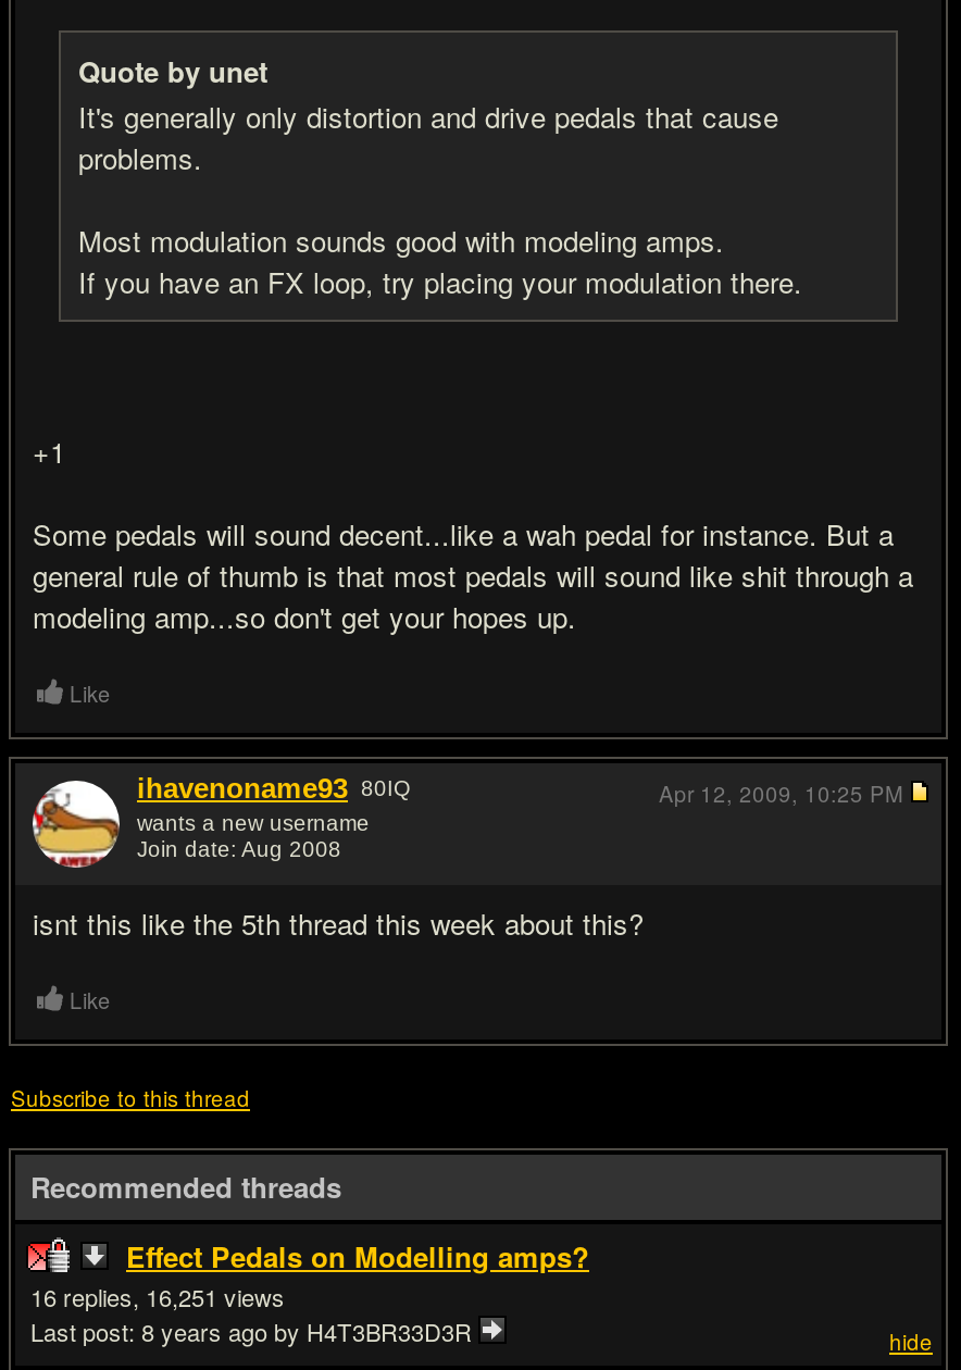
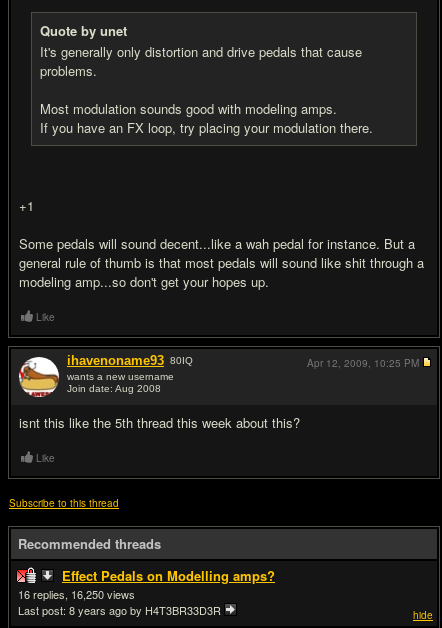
[146,1279,217,1313] 16,251 -> [71,586,104,602] 16,250

